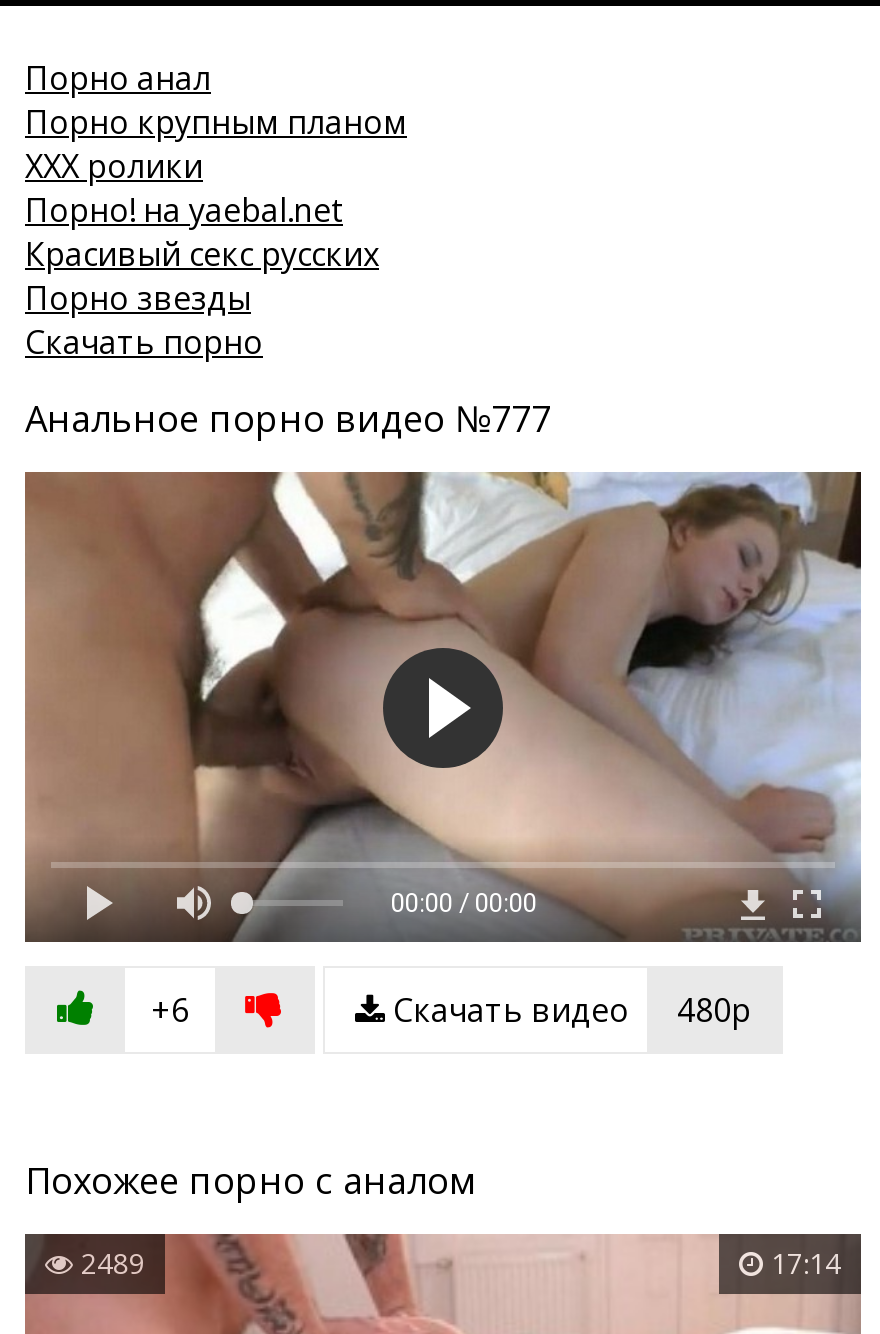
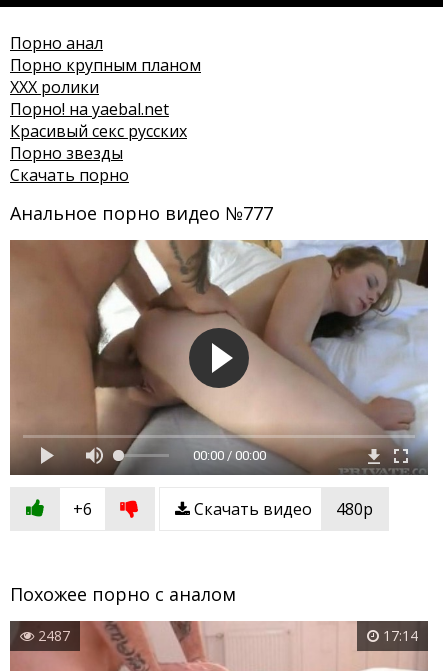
[73,1244,145,1282] 2489 -> [34,626,70,645] 2487

